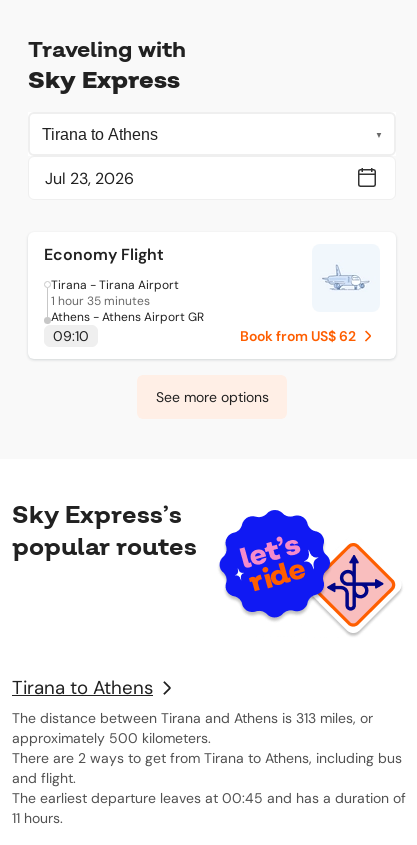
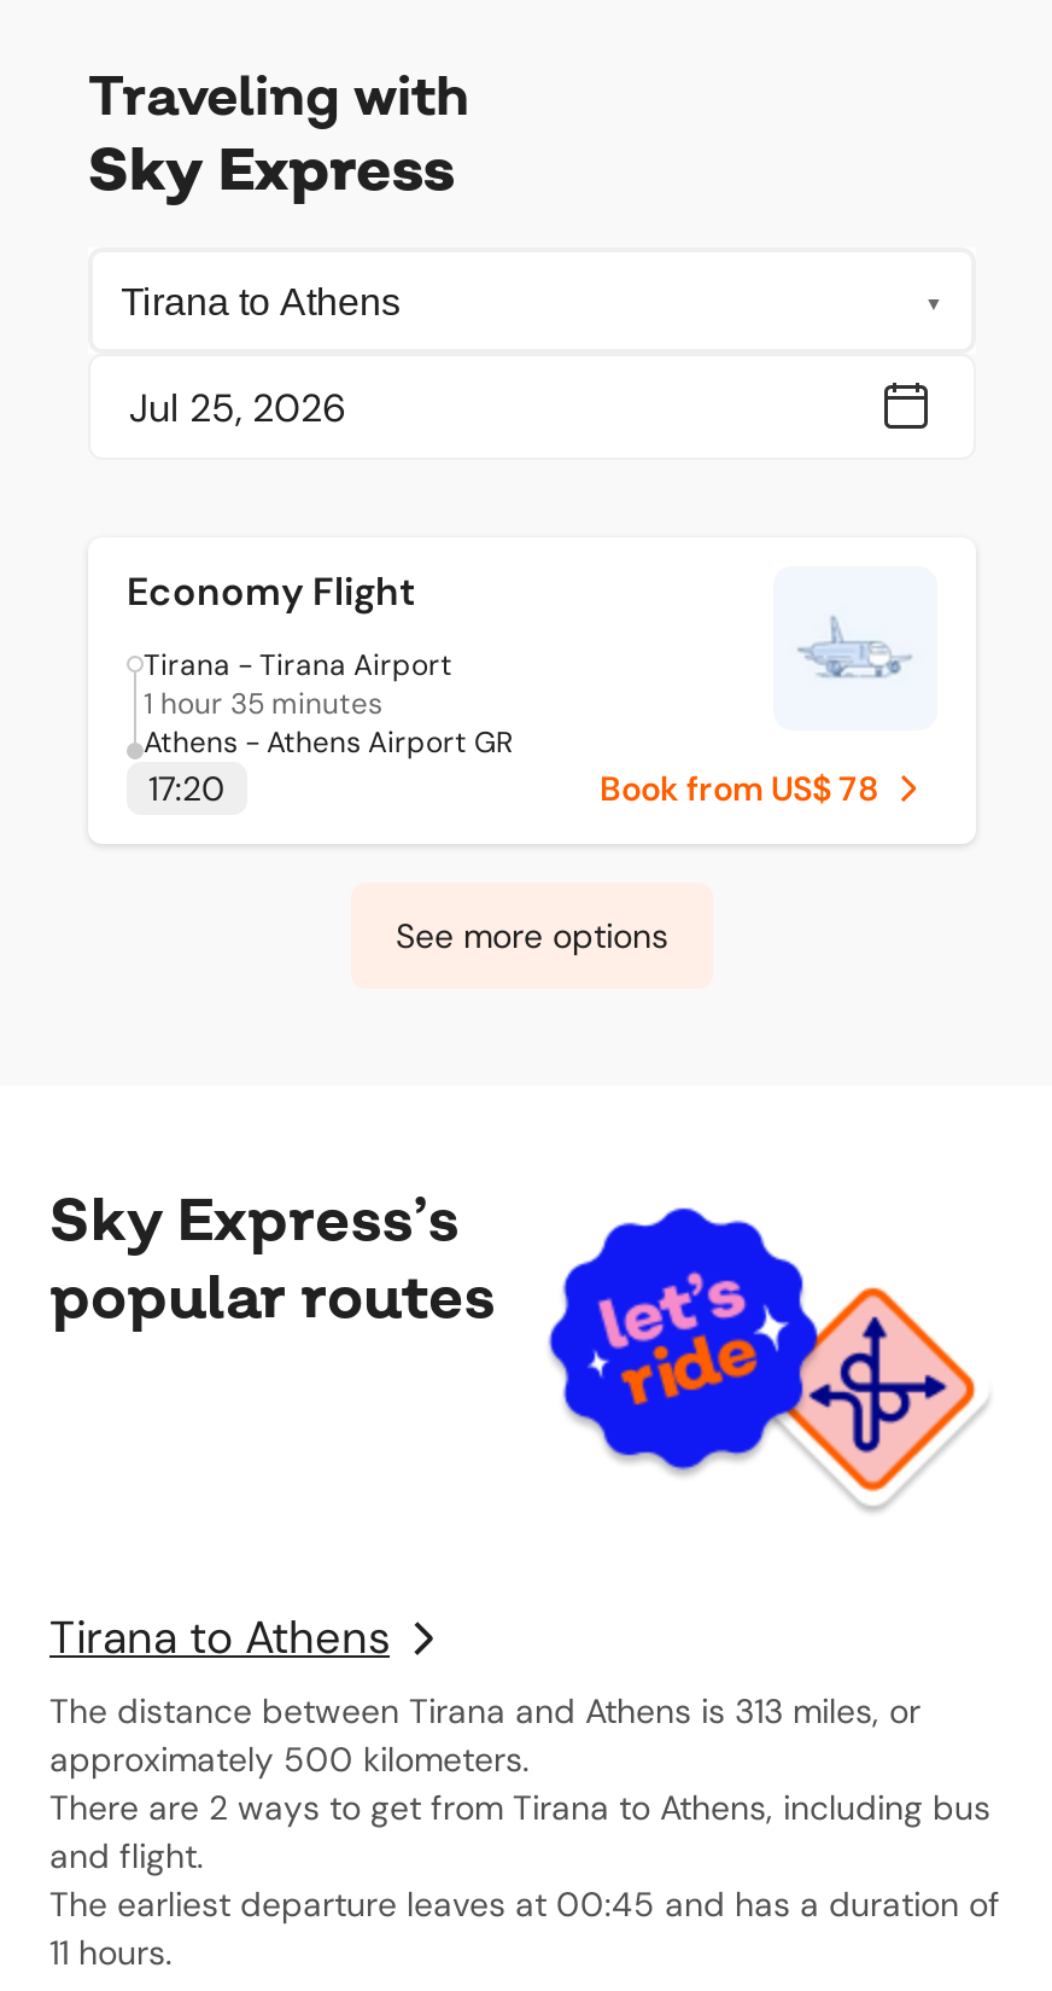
[53,327,89,345] 09:10 -> [148,767,226,810] 17:20
[240,327,356,345] Book from US$ 62 -> [600,767,879,810] Book from US$ 78

